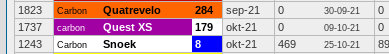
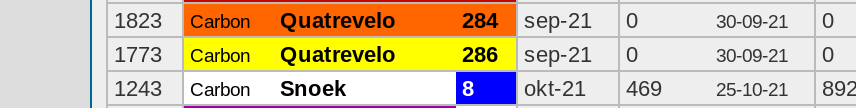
[18,21,257,33] 1737 | carbon | Quest XS | 179 | okt-21 -> [114,42,592,66] 1773 | Carbon | Quatrevelo | 286 | sep-21
[324,21,384,33] 09-10-21 0 -> [716,42,834,66] 30-09-21 0

